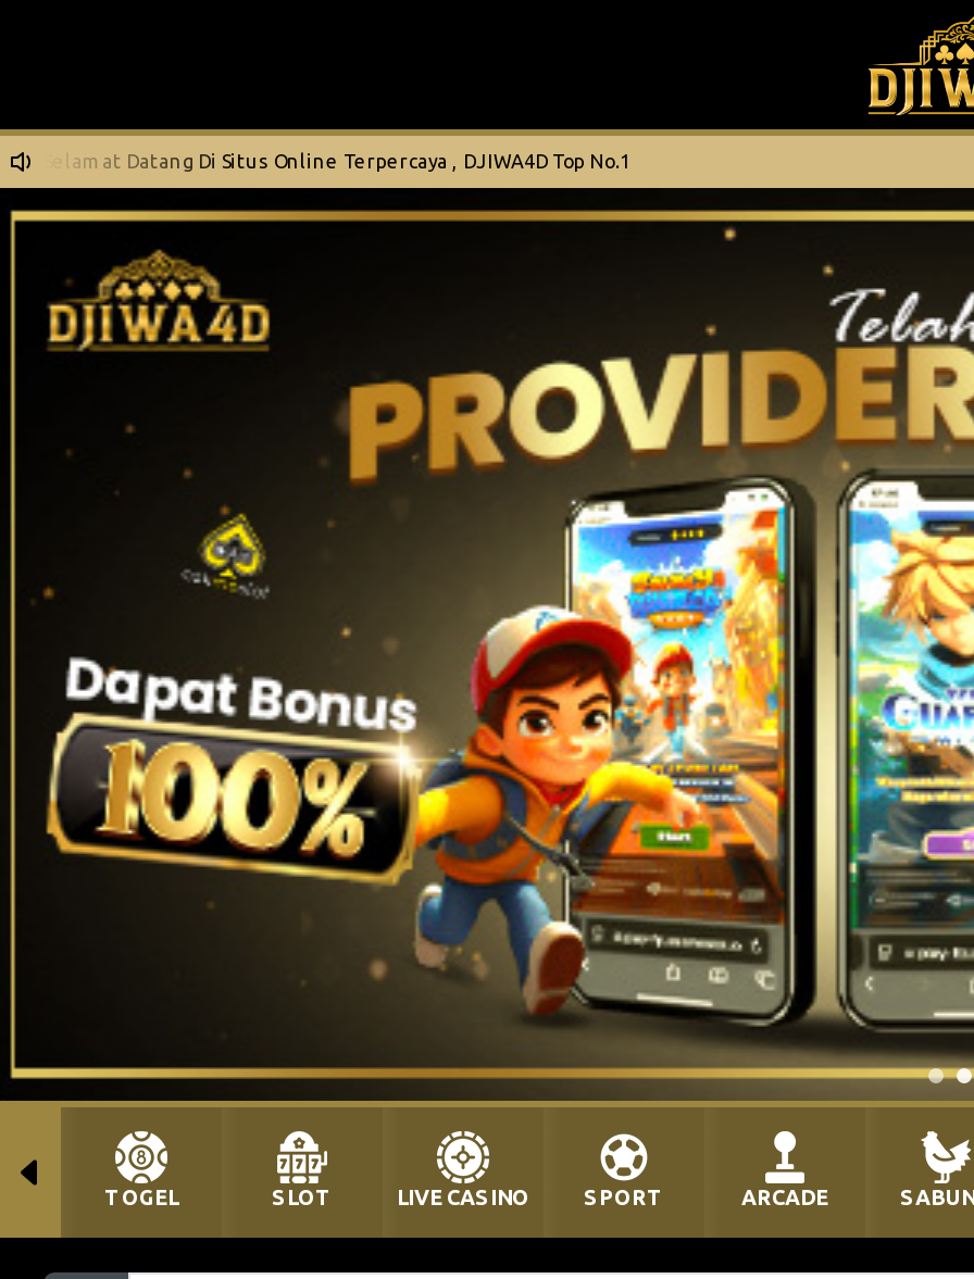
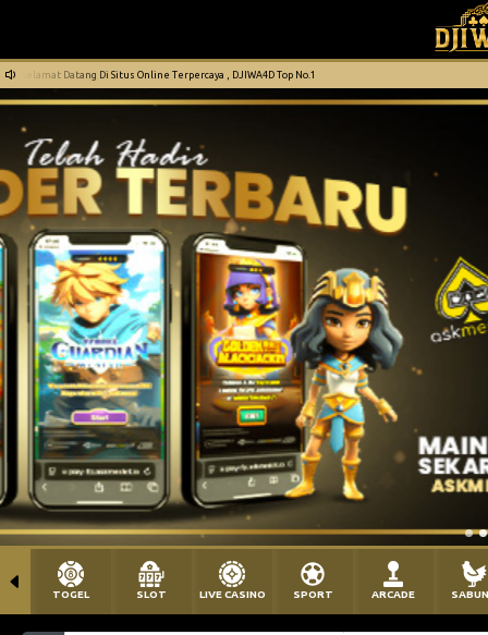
[7,210,967,1101] [image] -> [3,98,485,546] [image]

